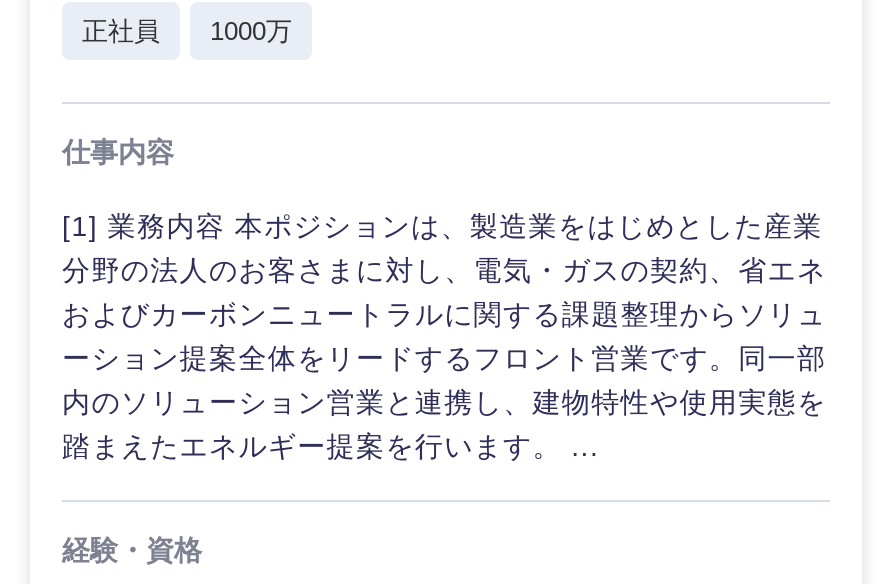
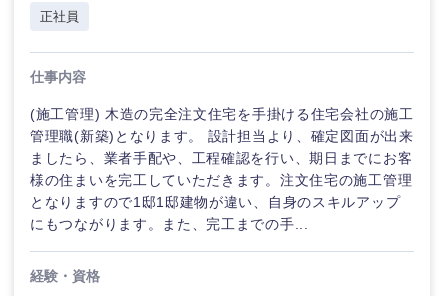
[210,15,292,45] 1000万 -> none
[62,210,826,462] [1] 業務内容 本ポジションは、製造業をはじめとした産業 | 分野の法人のお客さまに対し、電気・ガスの契約、省エネ | およびカーボンニュートラルに関する課題整理からソリュ | ーション提案全体をリードするフロント営業です。同一部 | 内のソリューション営業と連携し、建物特性や使用実態を | 踏まえたエネルギー提案を行います。 ... -> [30,106,414,232] (施工管理) 木造の完全注文住宅を手掛ける住宅会社の施工 | 管理職(新築)となります。 設計担当より、確定図面が出来 | ましたら、業者手配や、工程確認を行い、期日までにお客 | 様の住まいを完工していただきます。注文住宅の施工管理 | となりますので1邸1邸建物が違い、自身のスキルアップ | にもつながります。また、完工までの手...

